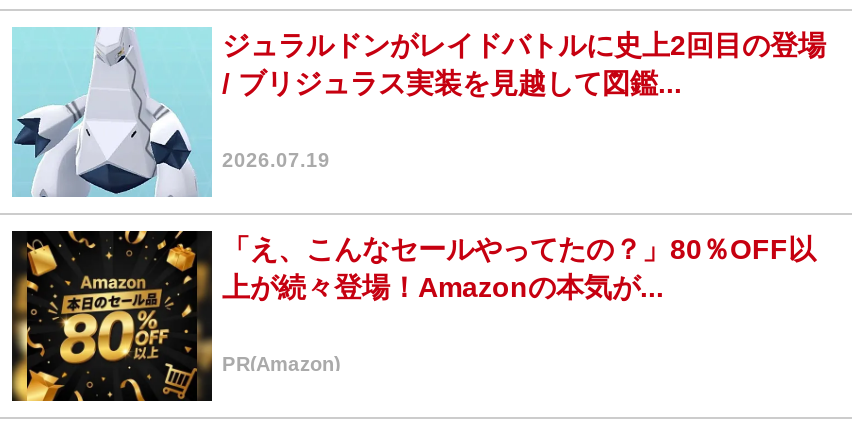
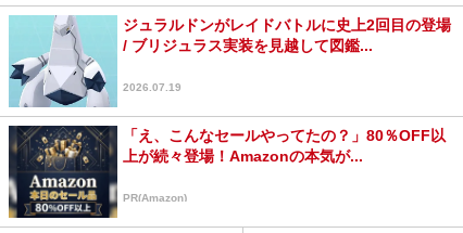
[10,228,214,404] [image] -> [8,125,118,219] [image]

